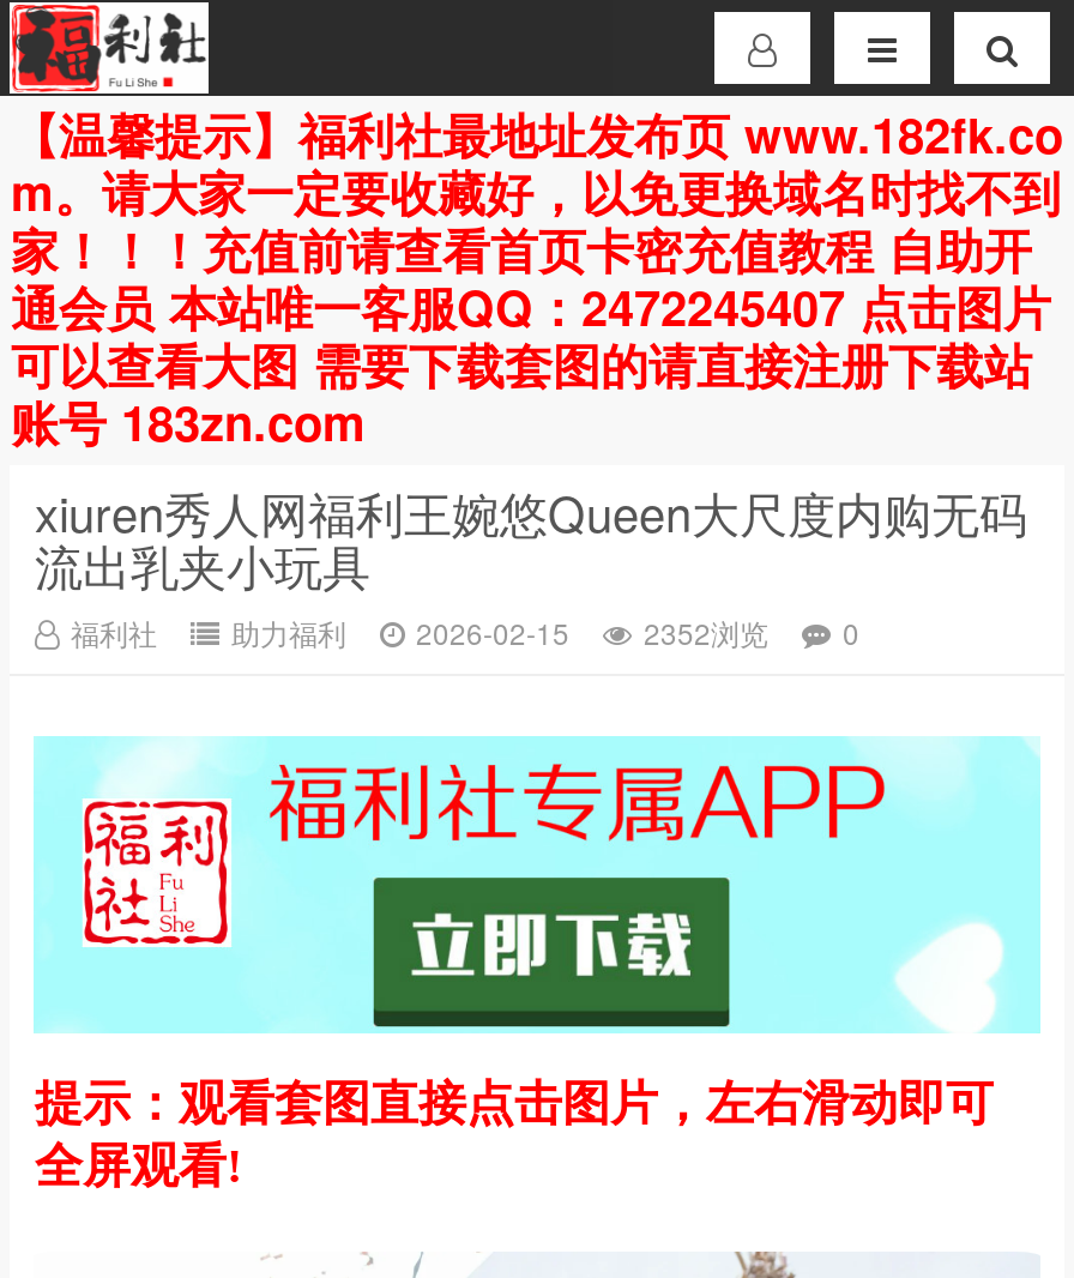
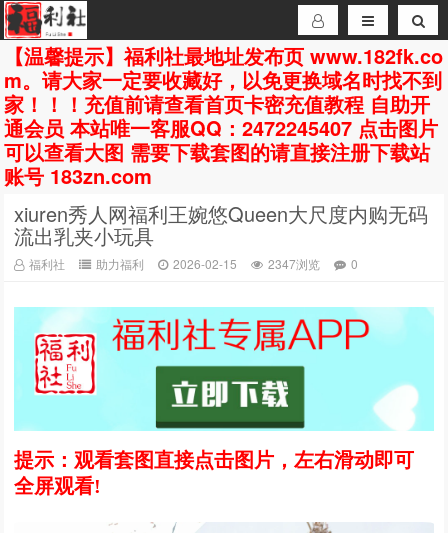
[71,611,859,652] 福利社 助力福利 2026-02-15 2352浏览 0 -> [29,255,358,272] 福利社 助力福利 2026-02-15 2347浏览 0

